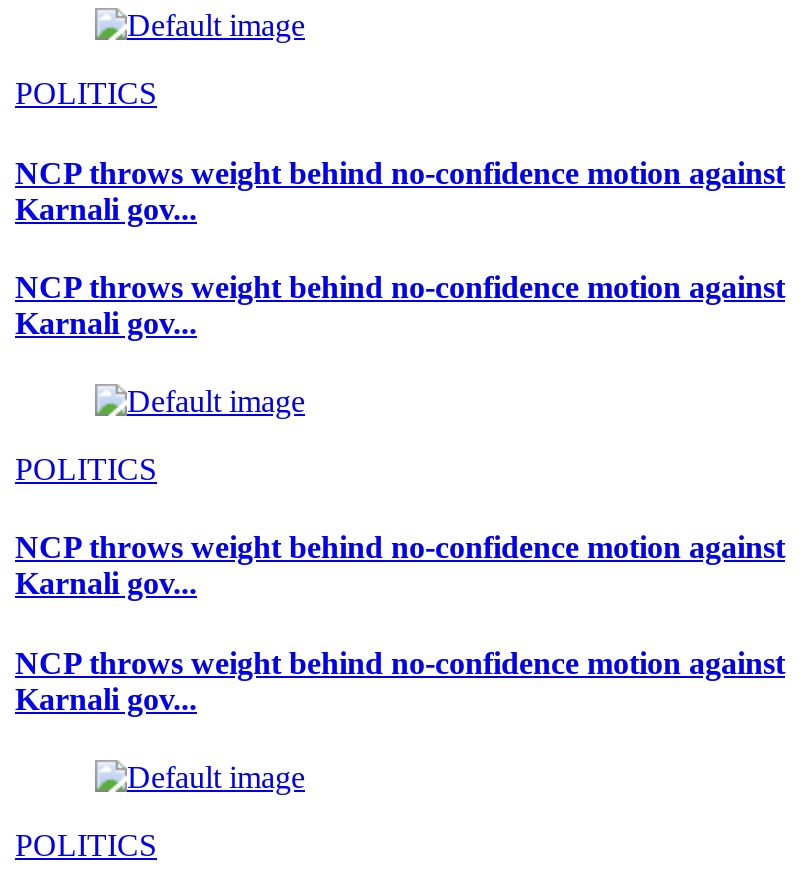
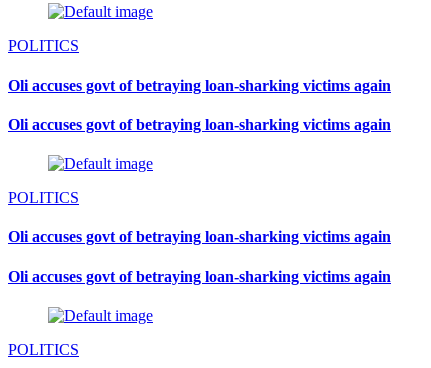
[15,155,785,225] NCP throws weight behind no-confidence motion against | Karnali gov... -> [8,77,391,94] Oli accuses govt of betraying loan-sharking victims again
[15,270,785,340] NCP throws weight behind no-confidence motion against | Karnali gov... -> [8,116,391,133] Oli accuses govt of betraying loan-sharking victims again
[15,531,785,601] NCP throws weight behind no-confidence motion against | Karnali gov... -> [8,228,391,245] Oli accuses govt of betraying loan-sharking victims again
[15,645,785,715] NCP throws weight behind no-confidence motion against | Karnali gov... -> [8,268,391,285] Oli accuses govt of betraying loan-sharking victims again

